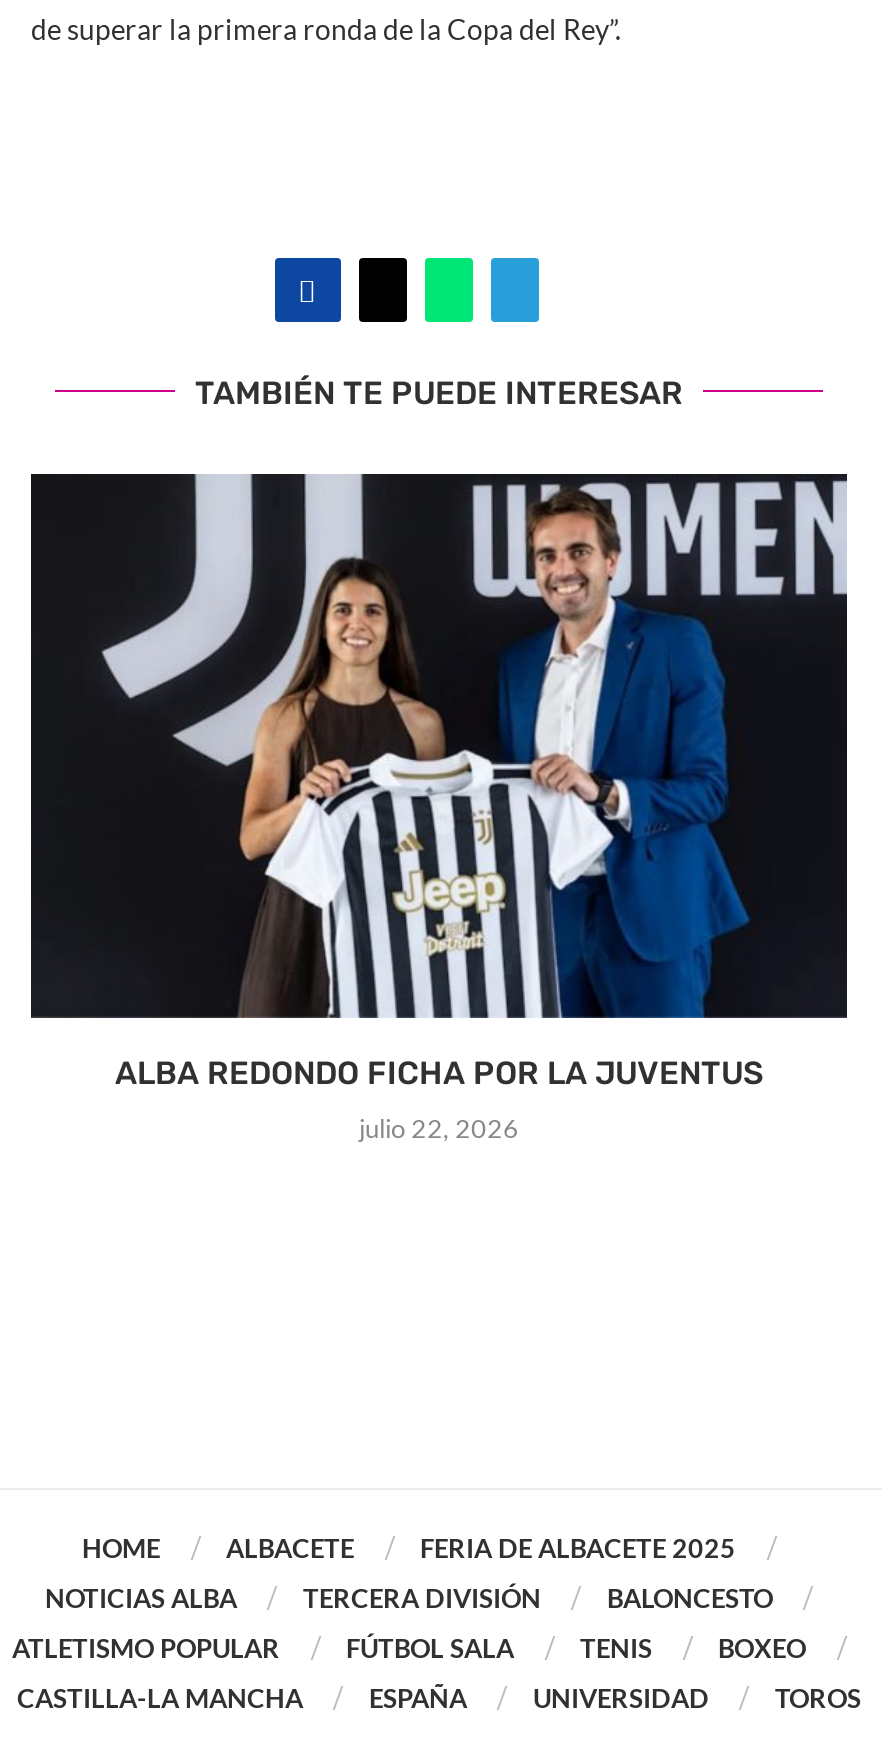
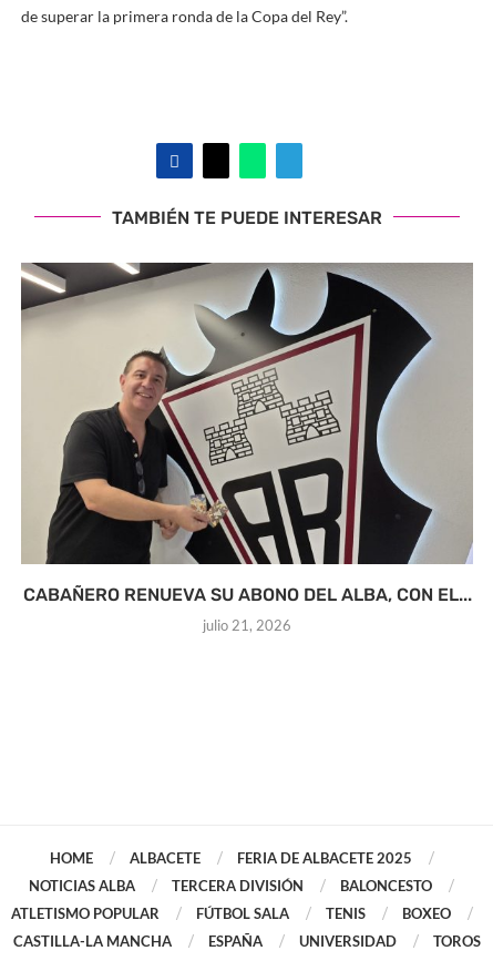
[29,474,849,1092] [image] | ALBA REDONDO FICHA POR LA JUVENTUS -> [20,262,473,605] [image] | CABAÑERO RENUEVA SU ABONO DEL ALBA, CON EL...
[359,1112,519,1144] julio 22, 2026 -> [203,616,291,634] julio 21, 2026

